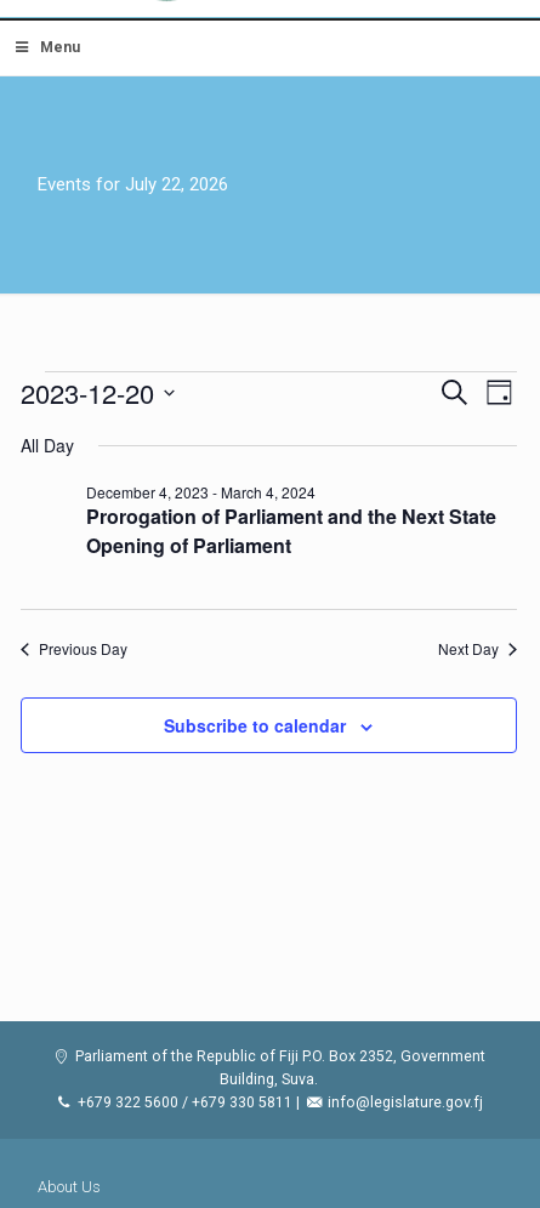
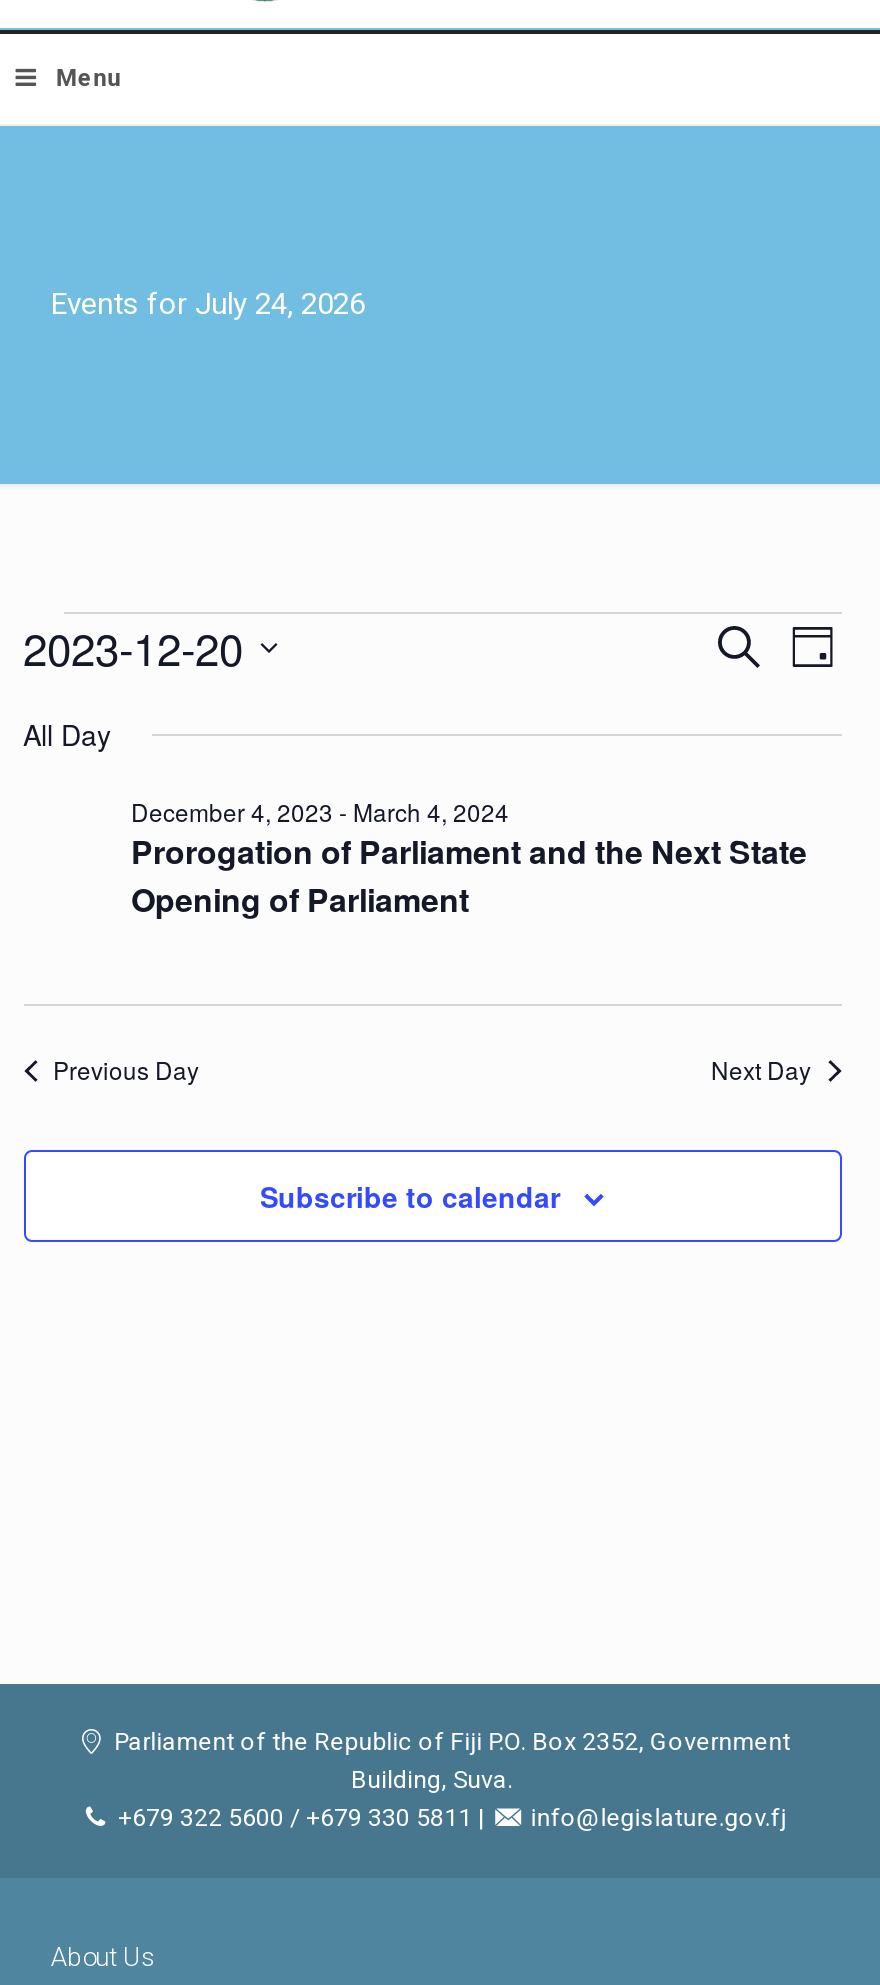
[37,174,228,195] Events for July 22, 2026 -> [51,286,365,322] Events for July 24, 2026

